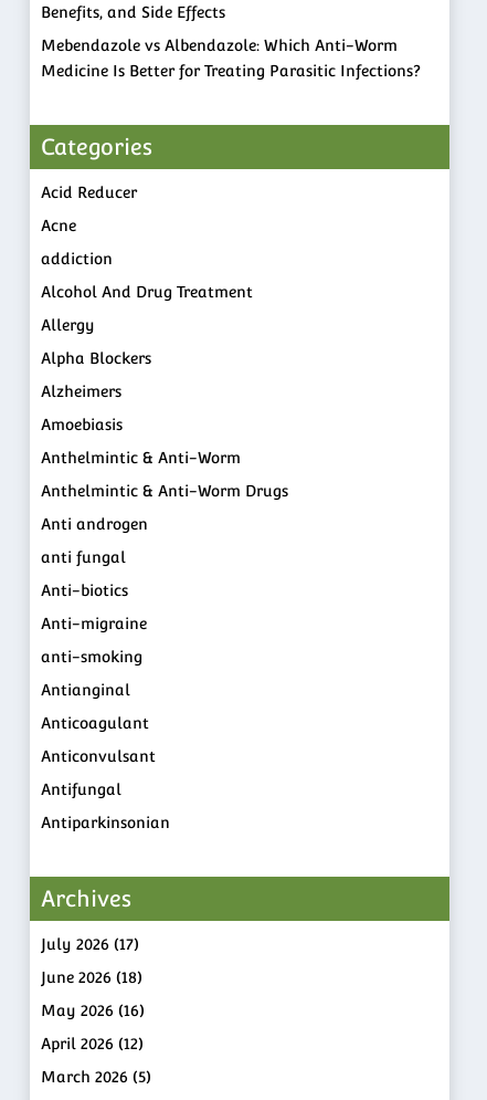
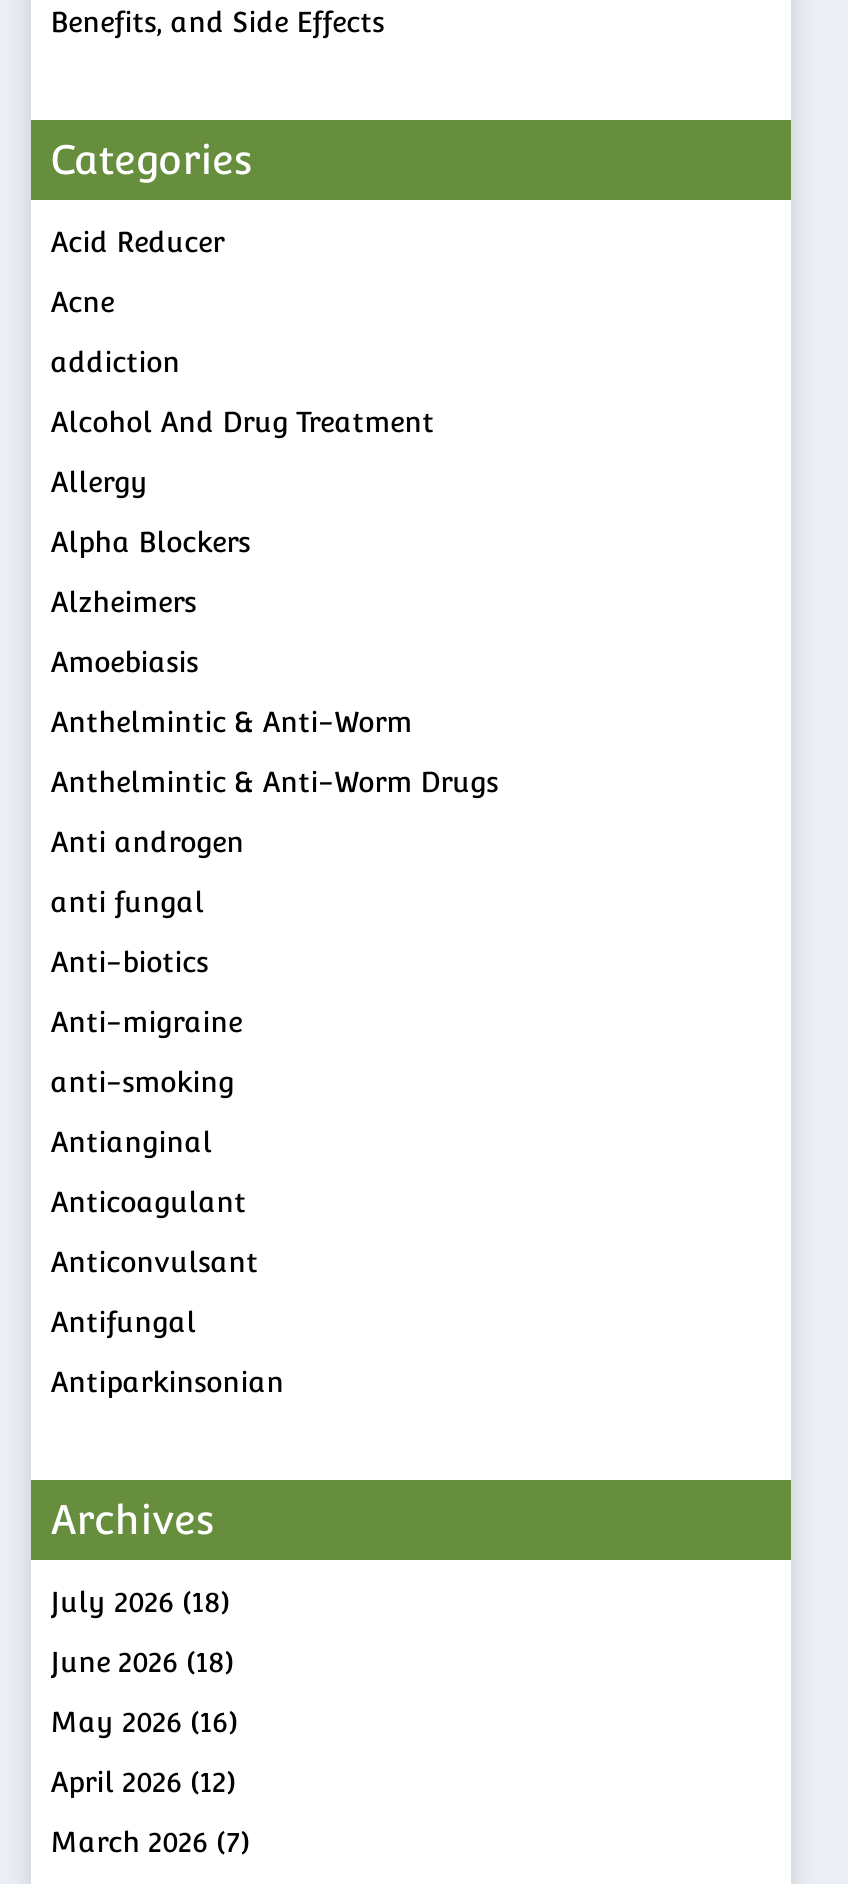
[40,37,420,80] Mebendazole vs Albendazole: Which Anti-Worm | Medicine Is Better for Treating Parasitic Infections? -> none
[40,935,139,953] July 2026 (17) -> [50,1586,230,1618] July 2026 (18)
[40,1068,151,1086] March 2026 (5) -> [50,1826,250,1858] March 2026 (7)

